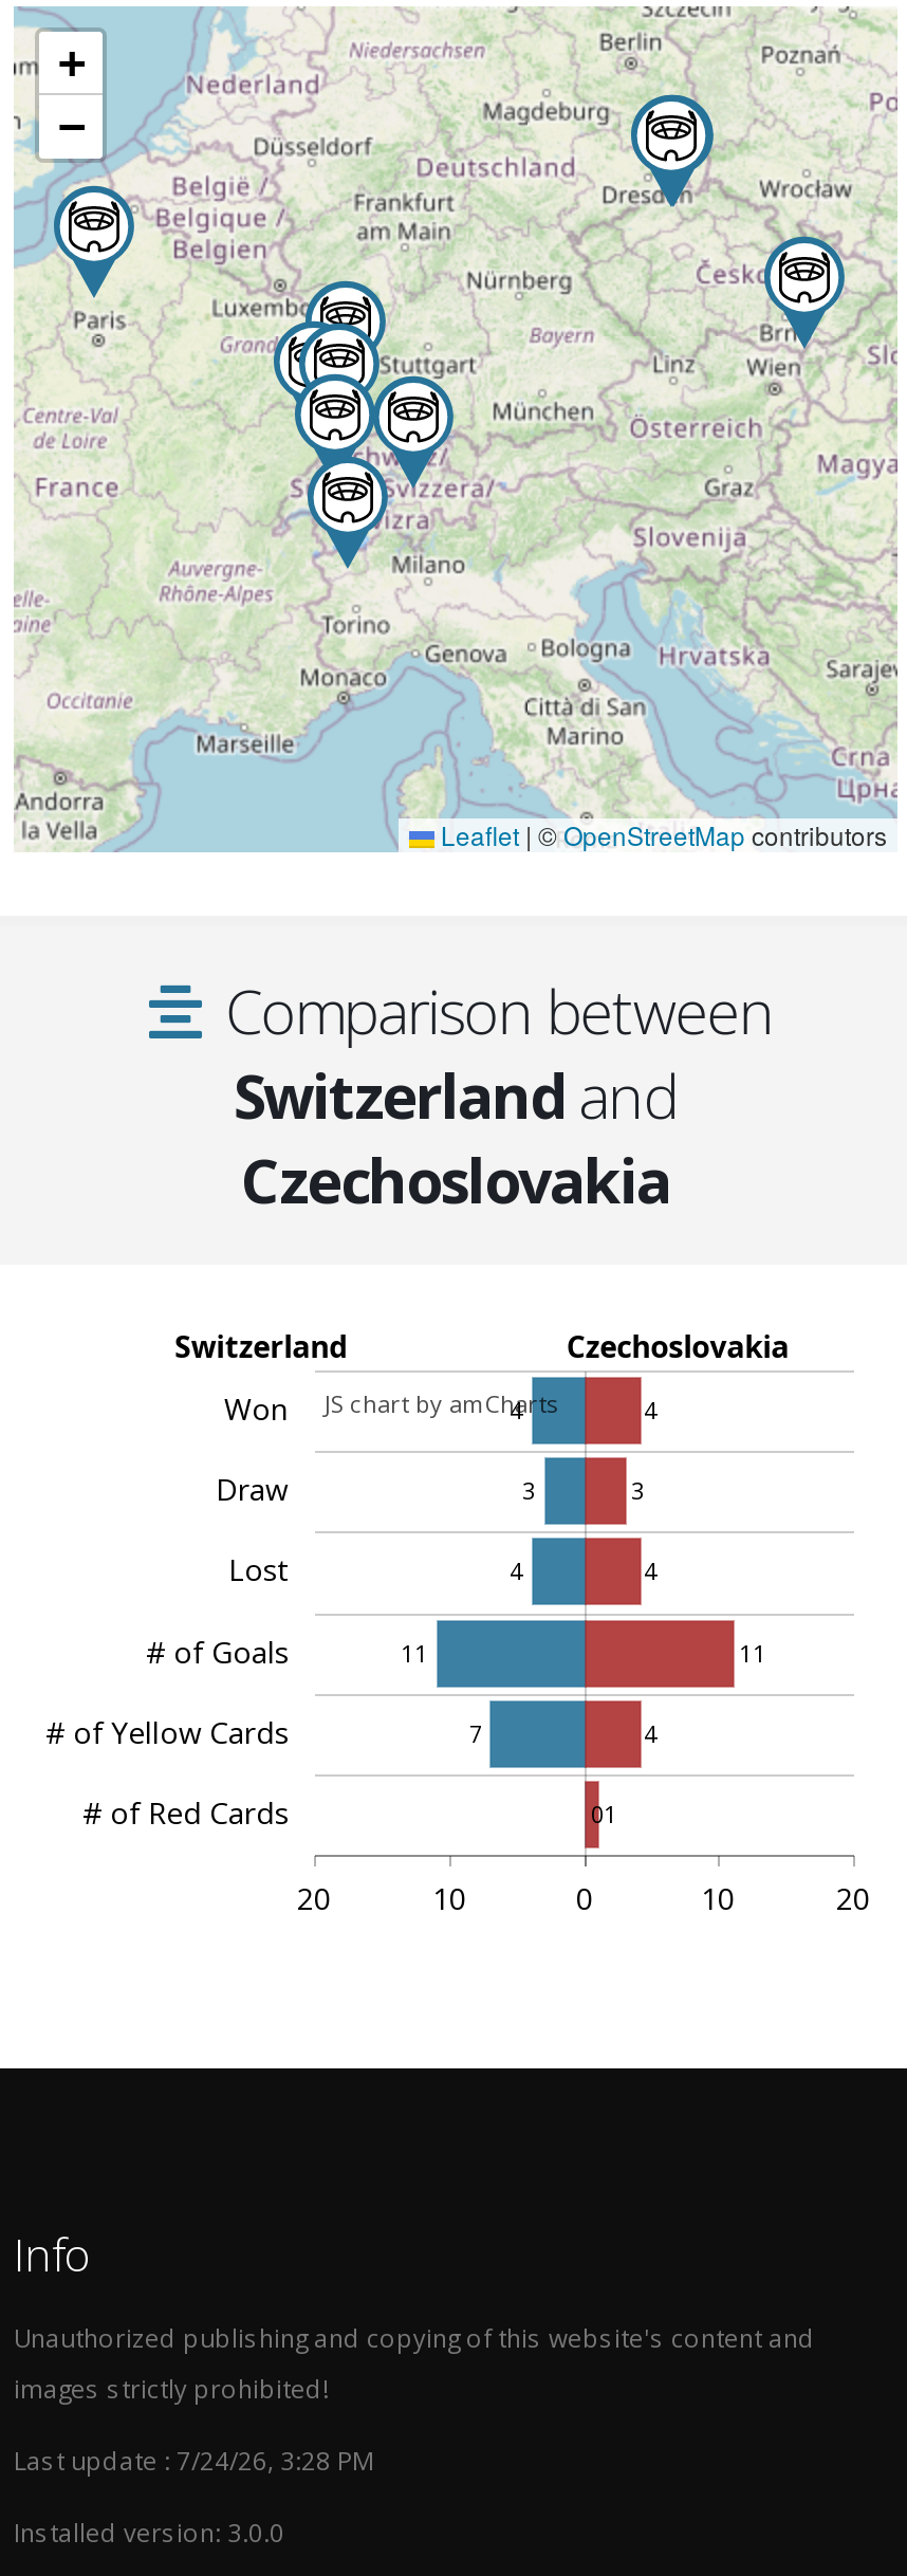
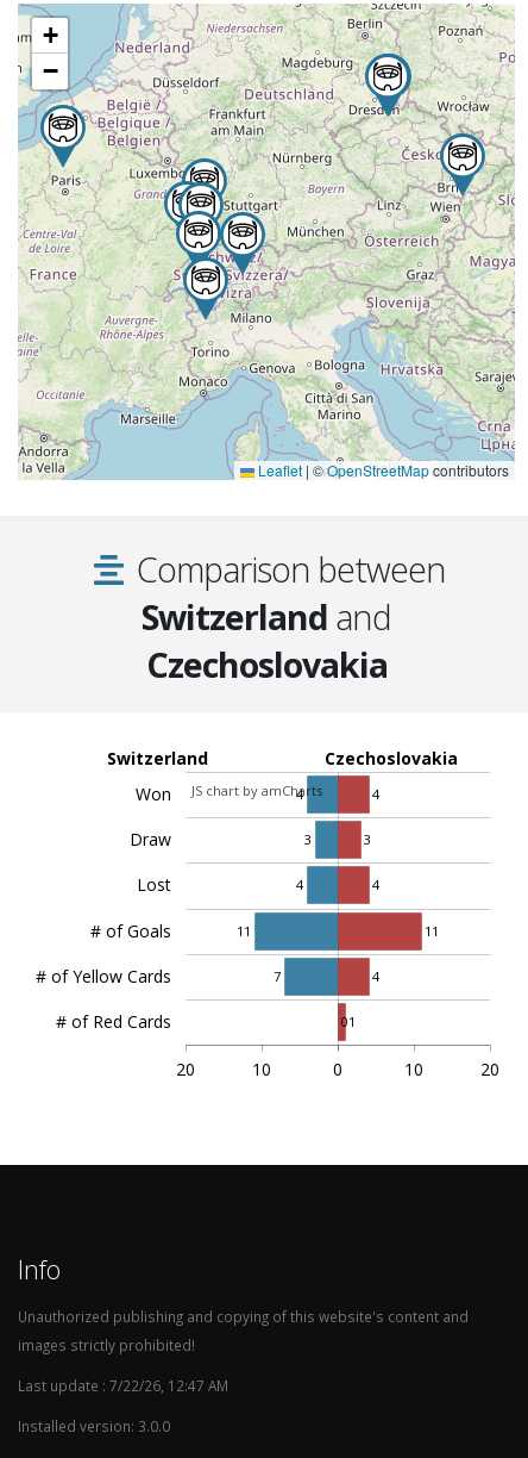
[14,2443,373,2477] Last update : 7/24/26, 3:28 PM -> [18,1376,228,1395] Last update : 7/22/26, 12:47 AM

